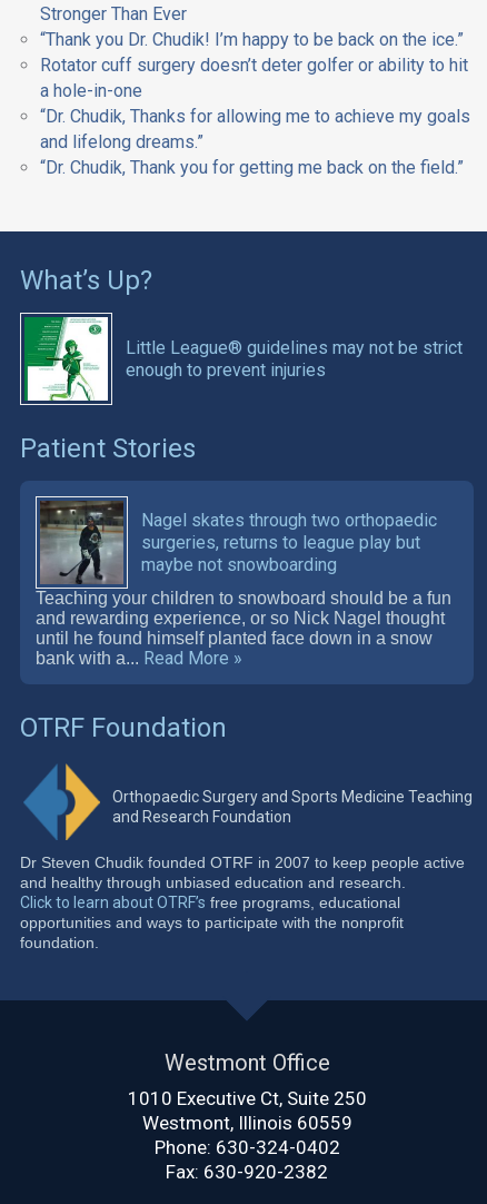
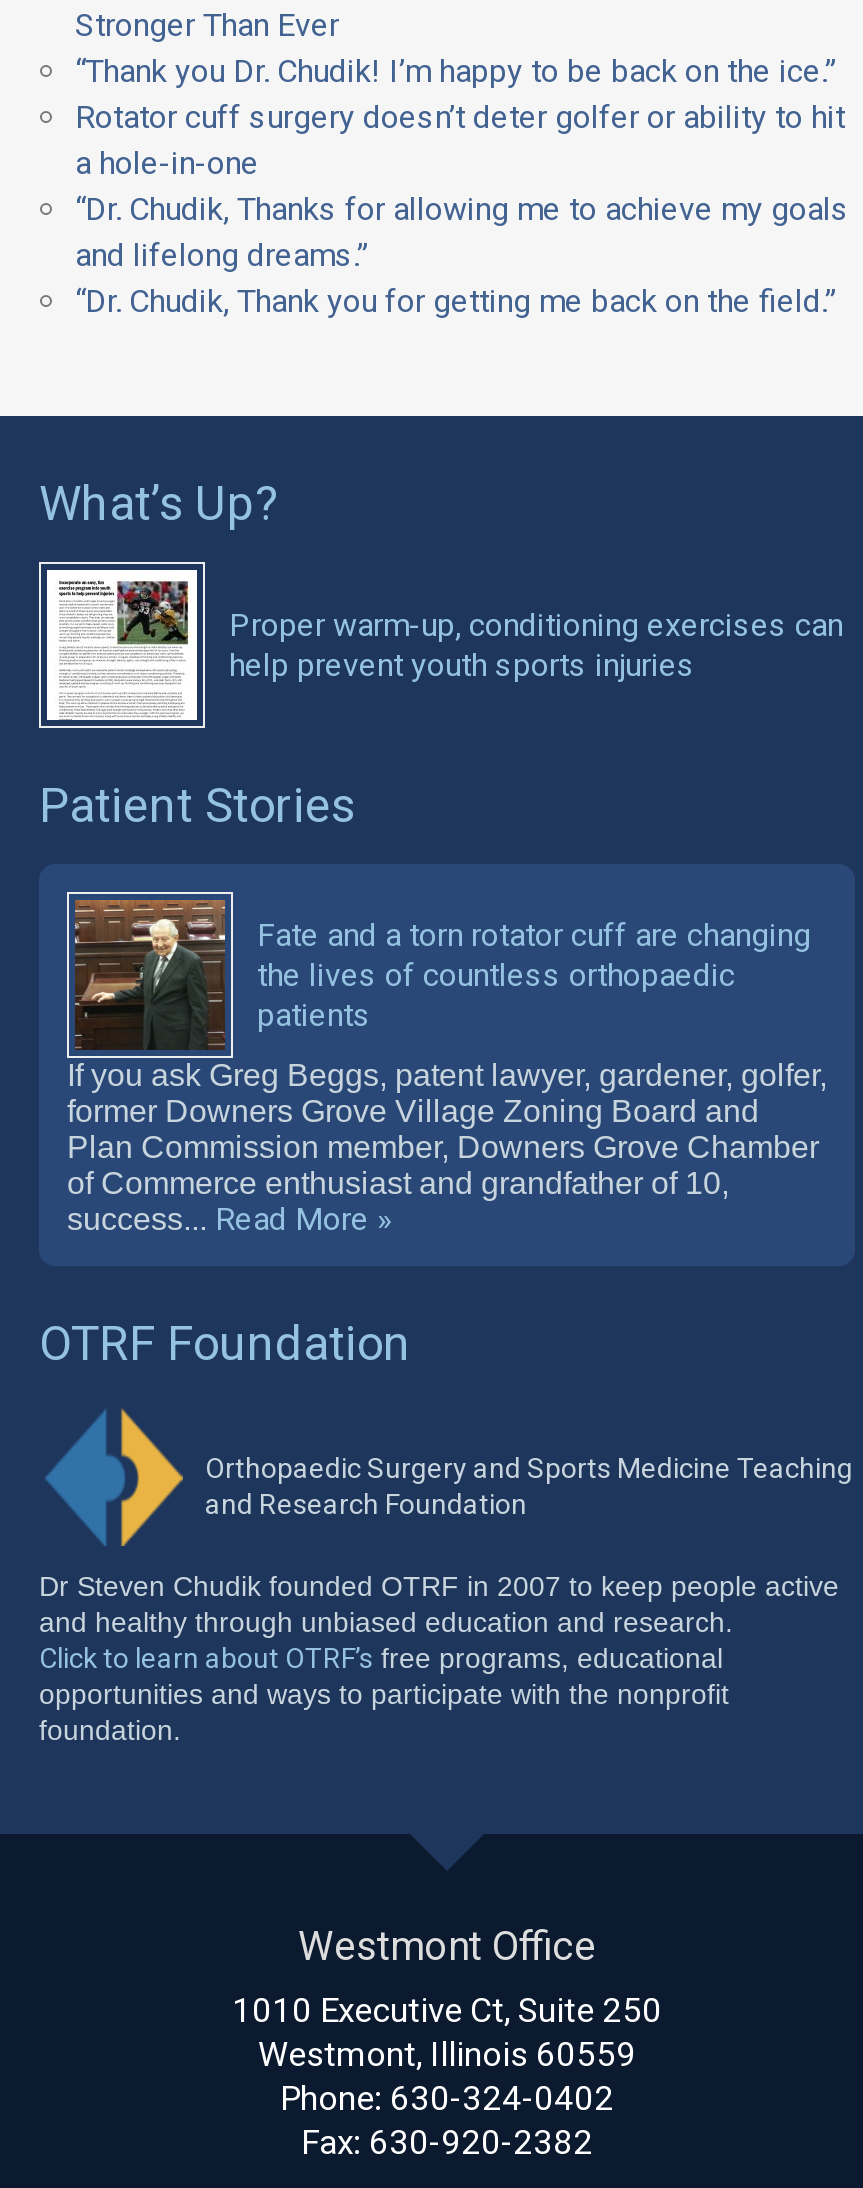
[23,316,463,401] [image] | Little League® guidelines may not be strict | enough to prevent injuries -> [45,568,843,722] [image] | Proper warm-up, conditioning exercises can | help prevent youth sports injuries
[40,500,437,575] [image] | Nagel skates through two orthopaedic | surgeries, returns to league play but | maybe not snowboarding -> [73,900,811,1044] [image] | Fate and a torn rotator cuff are changing | the lives of countless orthopaedic | patients
[36,589,451,669] Teaching your children to snowboard should be a fun | and rewarding experience, or so Nick Nagel thought | until he found himself planted face down in a snow | bank with a... Read More » -> [67,1059,827,1239] If you ask Greg Beggs, patent lawyer, gardener, golfer, | former Downers Grove Village Zoning Board and | Plan Commission member, Downers Grove Chamber | of Commerce enthusiast and grandfather of 10, | success... Read More »

